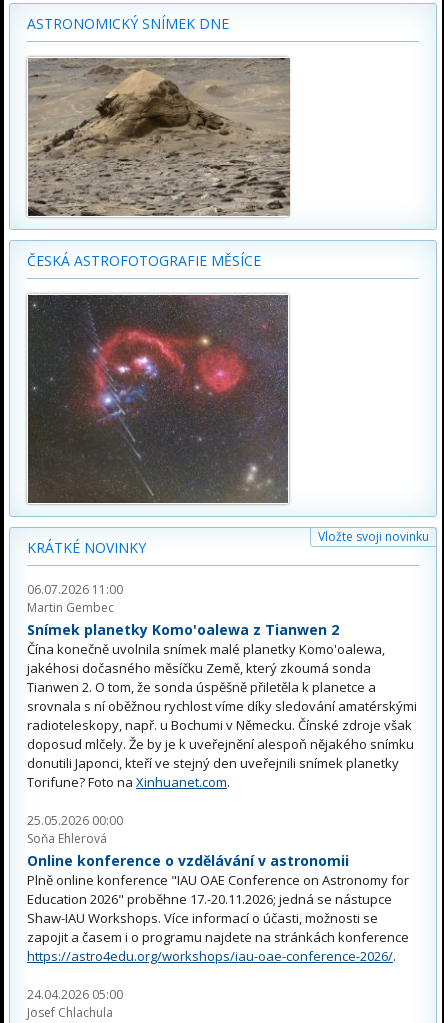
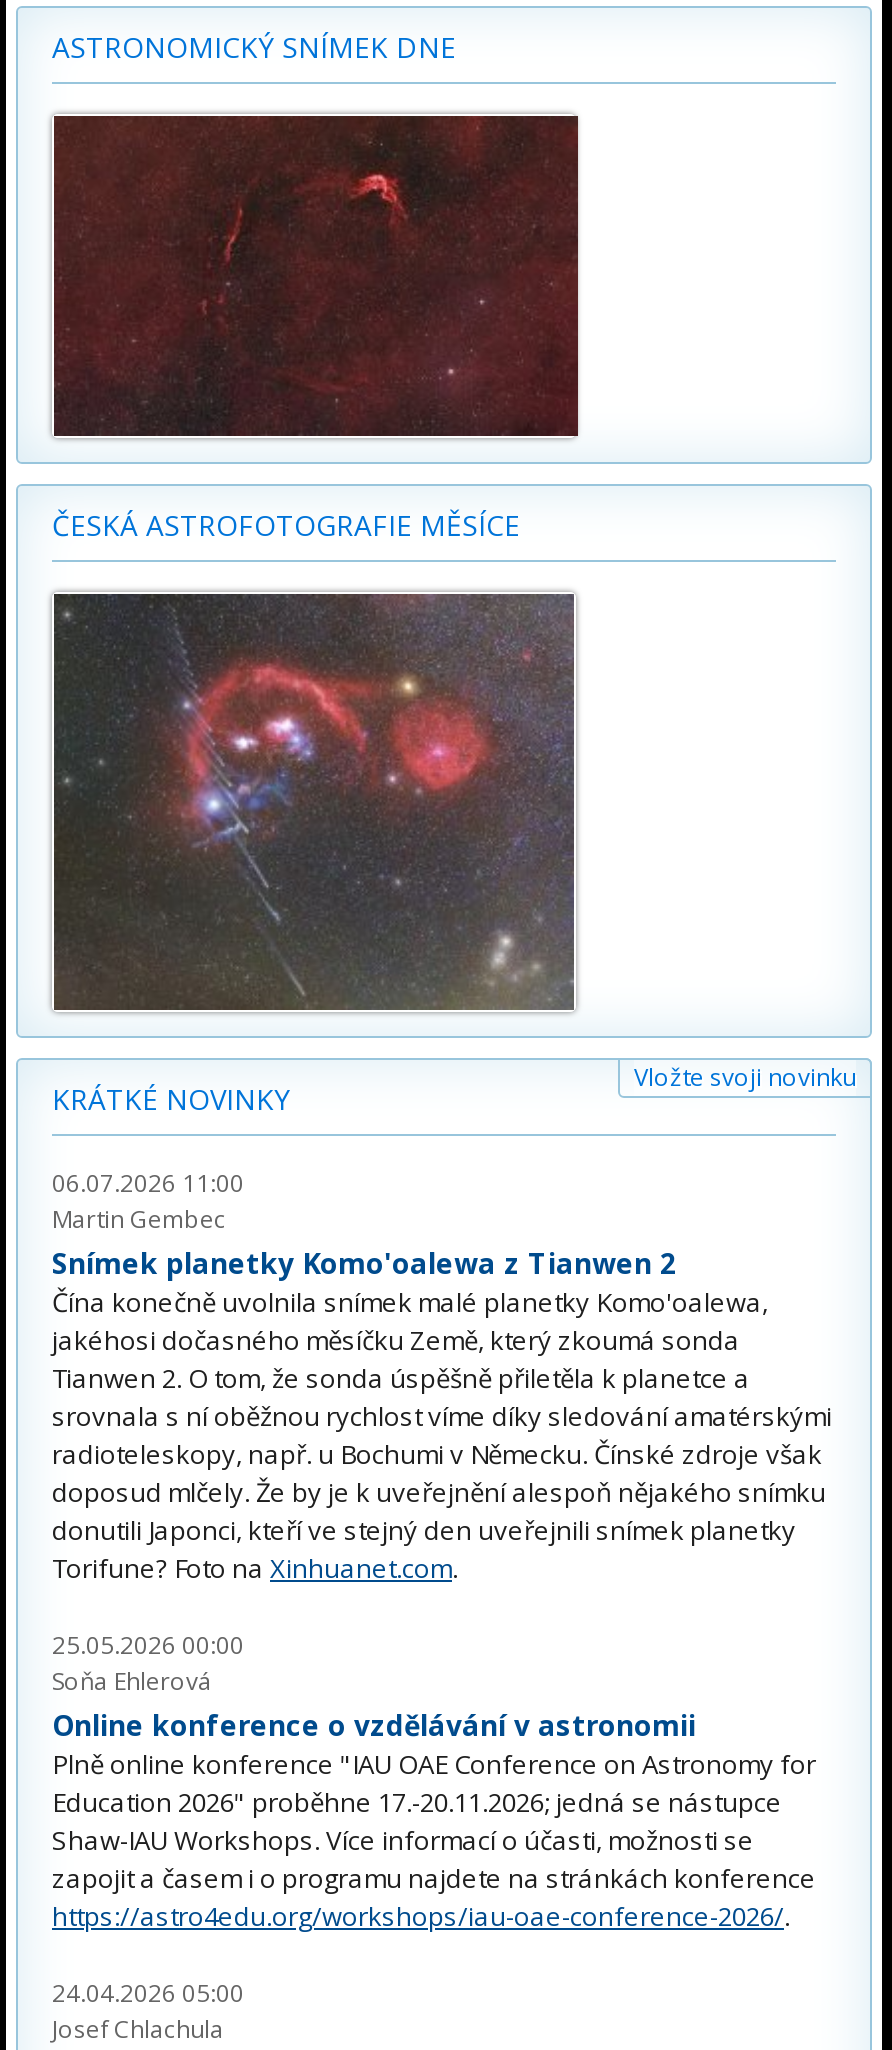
[28,58,291,216] [image] -> [54,116,578,436] [image]

